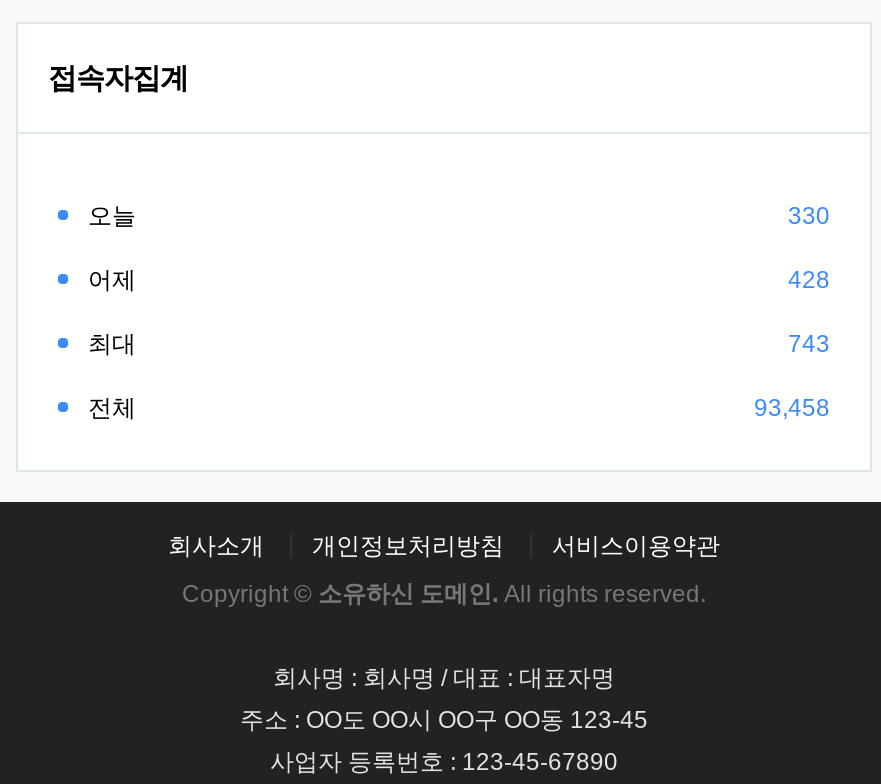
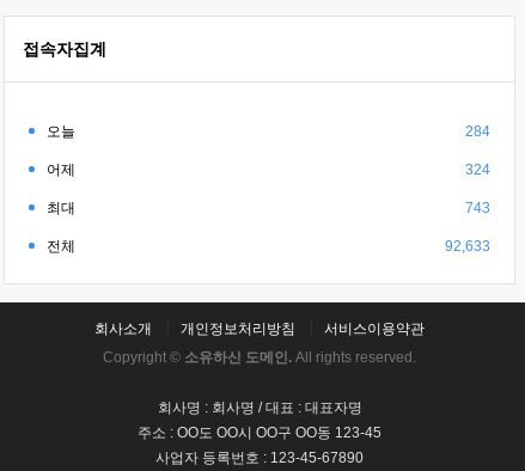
[788,202,830,230] 330 -> [465,123,490,140] 284
[788,266,830,294] 428 -> [465,161,490,178] 324
[754,394,830,422] 93,458 -> [445,238,490,255] 92,633

